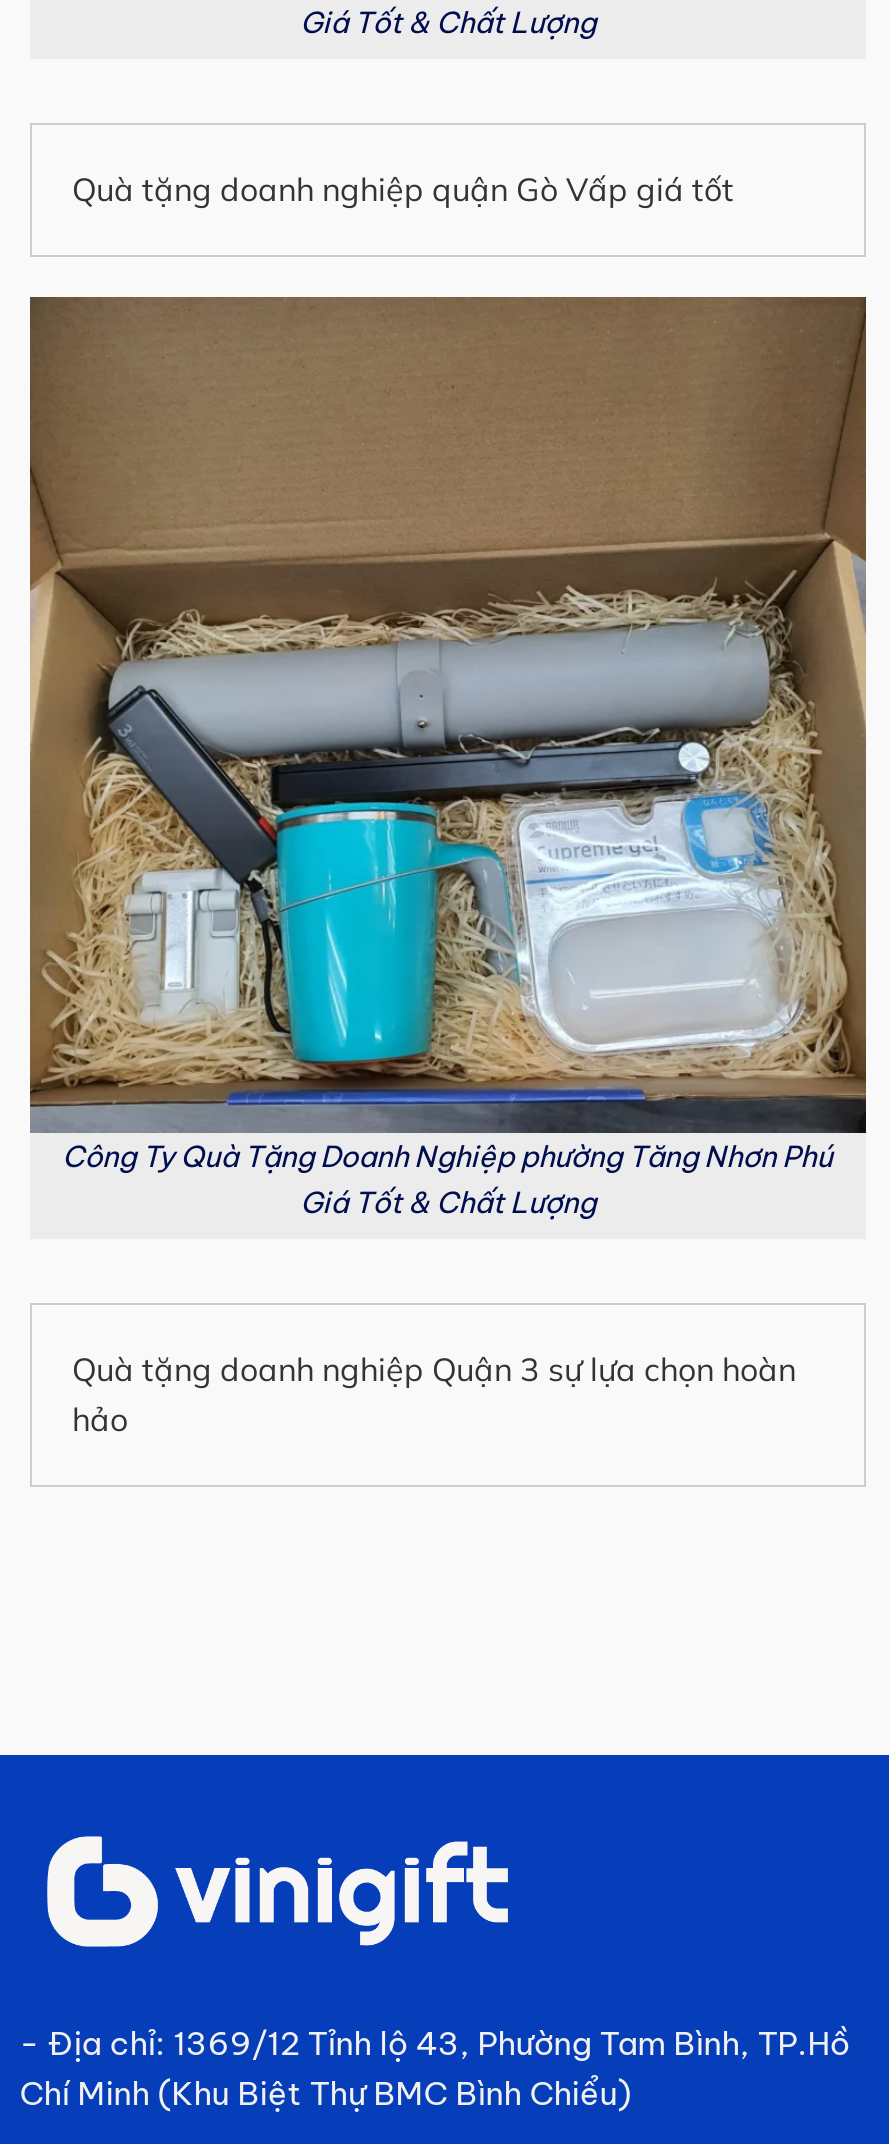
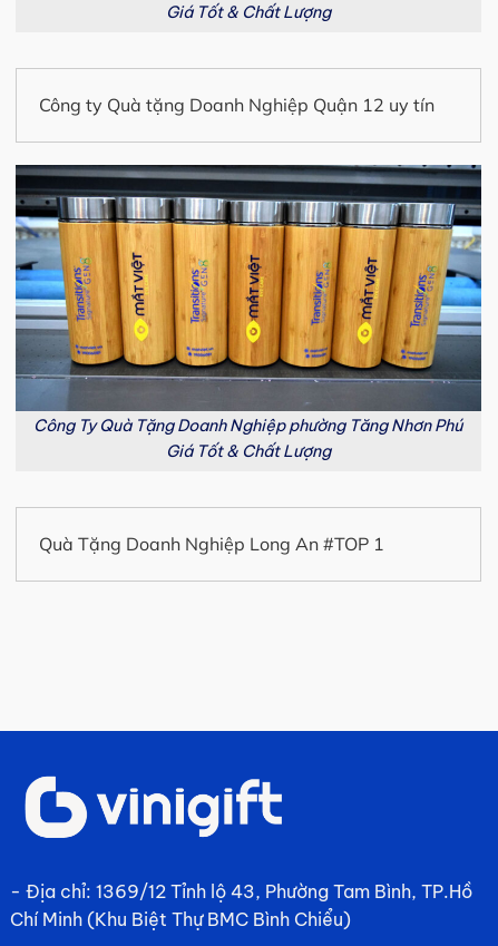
[72,168,734,208] Quà tặng doanh nghiệp quận Gò Vấp giá tốt -> [39,94,434,116] Công ty Quà tặng Doanh Nghiệp Quận 12 uy tín
[28,296,868,1134] [image] -> [14,164,482,411] [image]
[72,1349,796,1439] Quà tặng doanh nghiệp Quận 3 sự lựa chọn hoàn | hảo -> [39,532,384,554] Quà Tặng Doanh Nghiệp Long An #TOP 1

